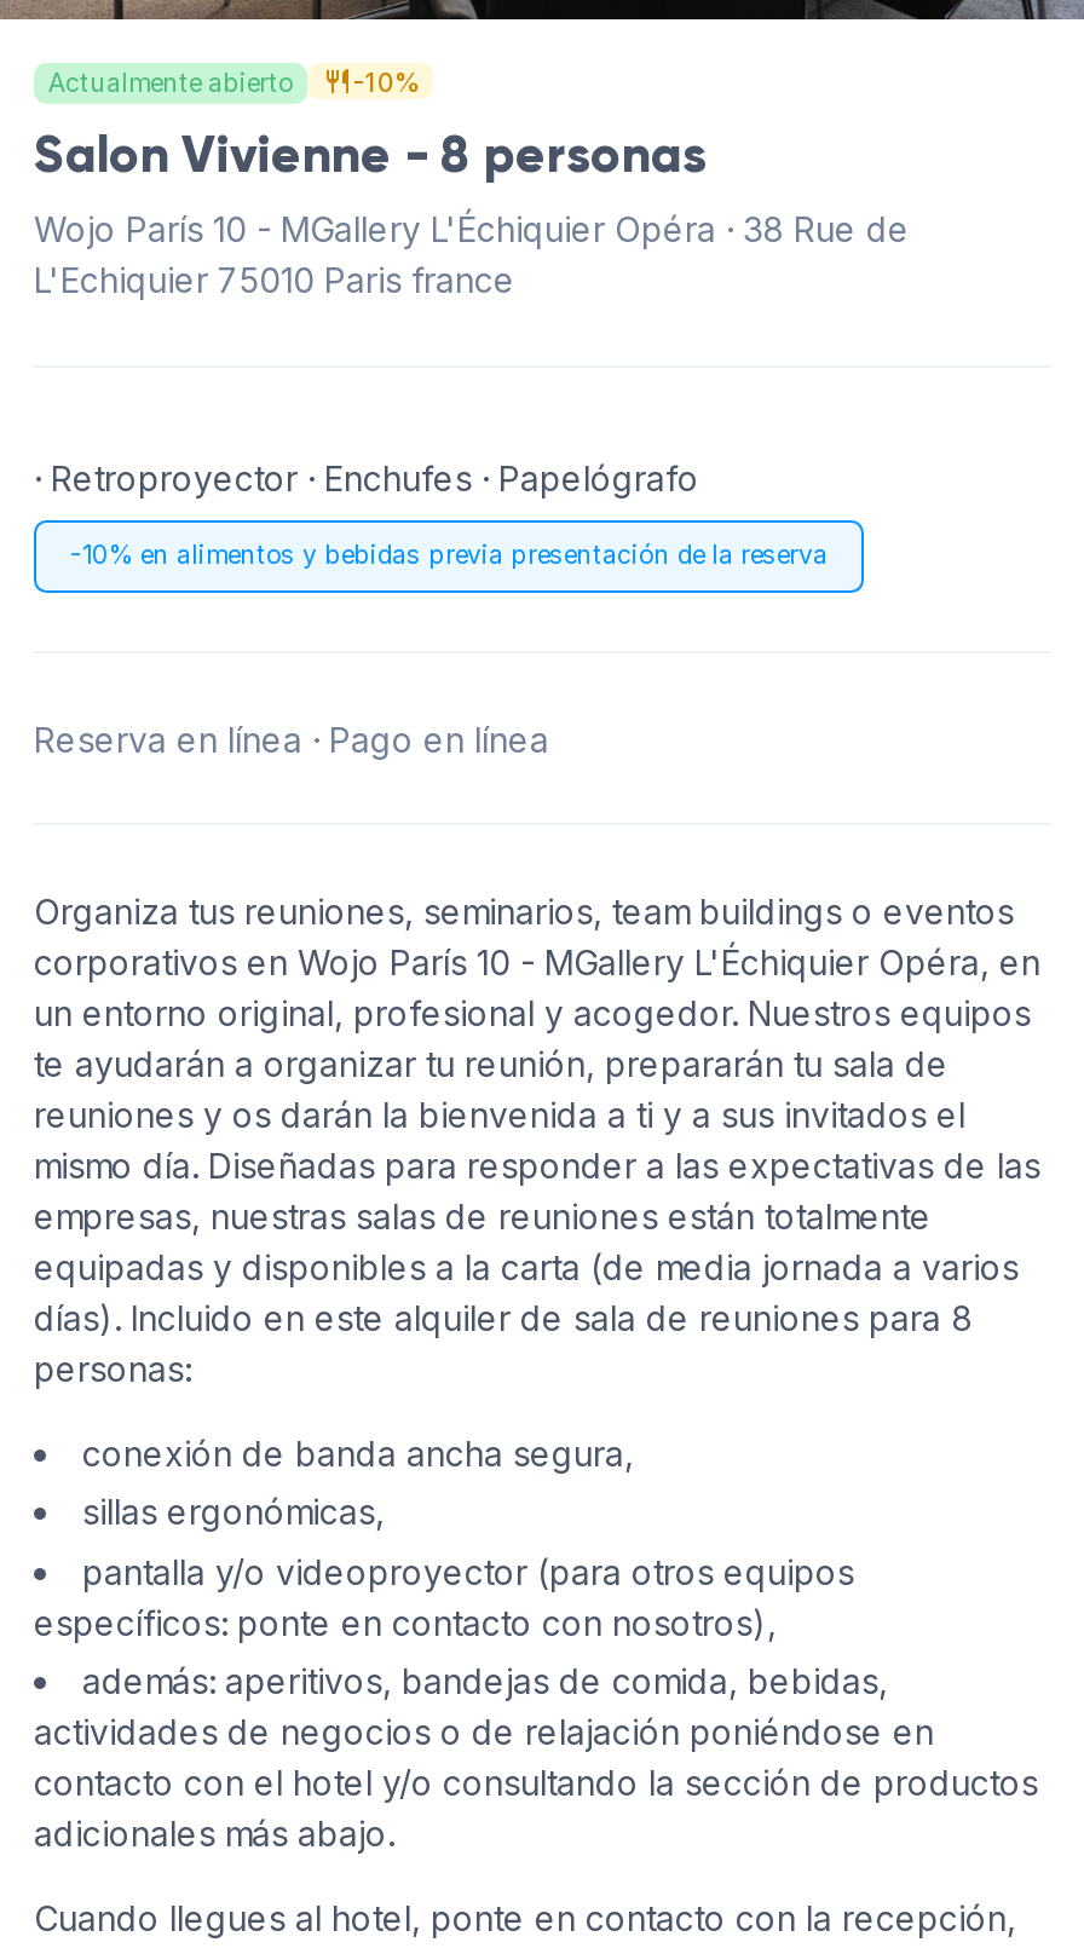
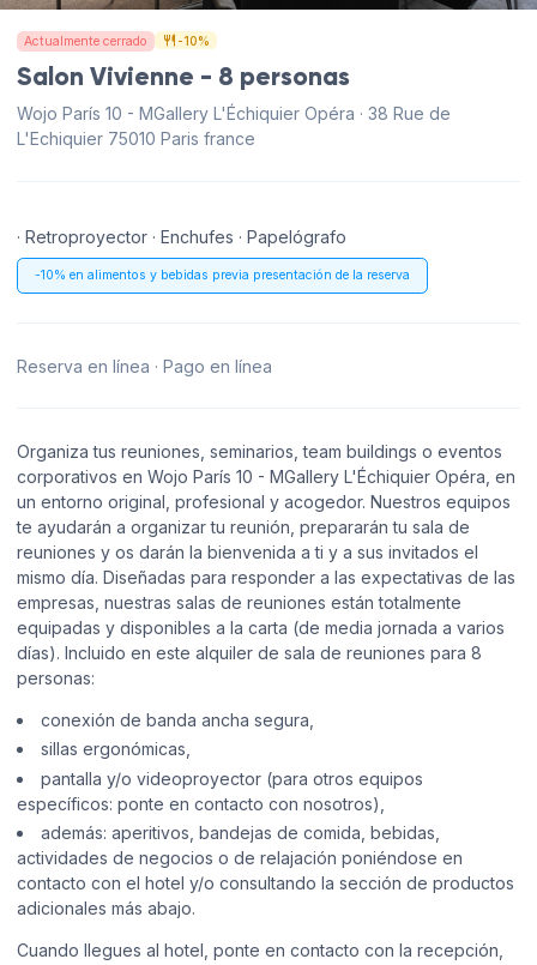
[48,67,293,98] Actualmente abierto -> [24,33,147,49] Actualmente cerrado

